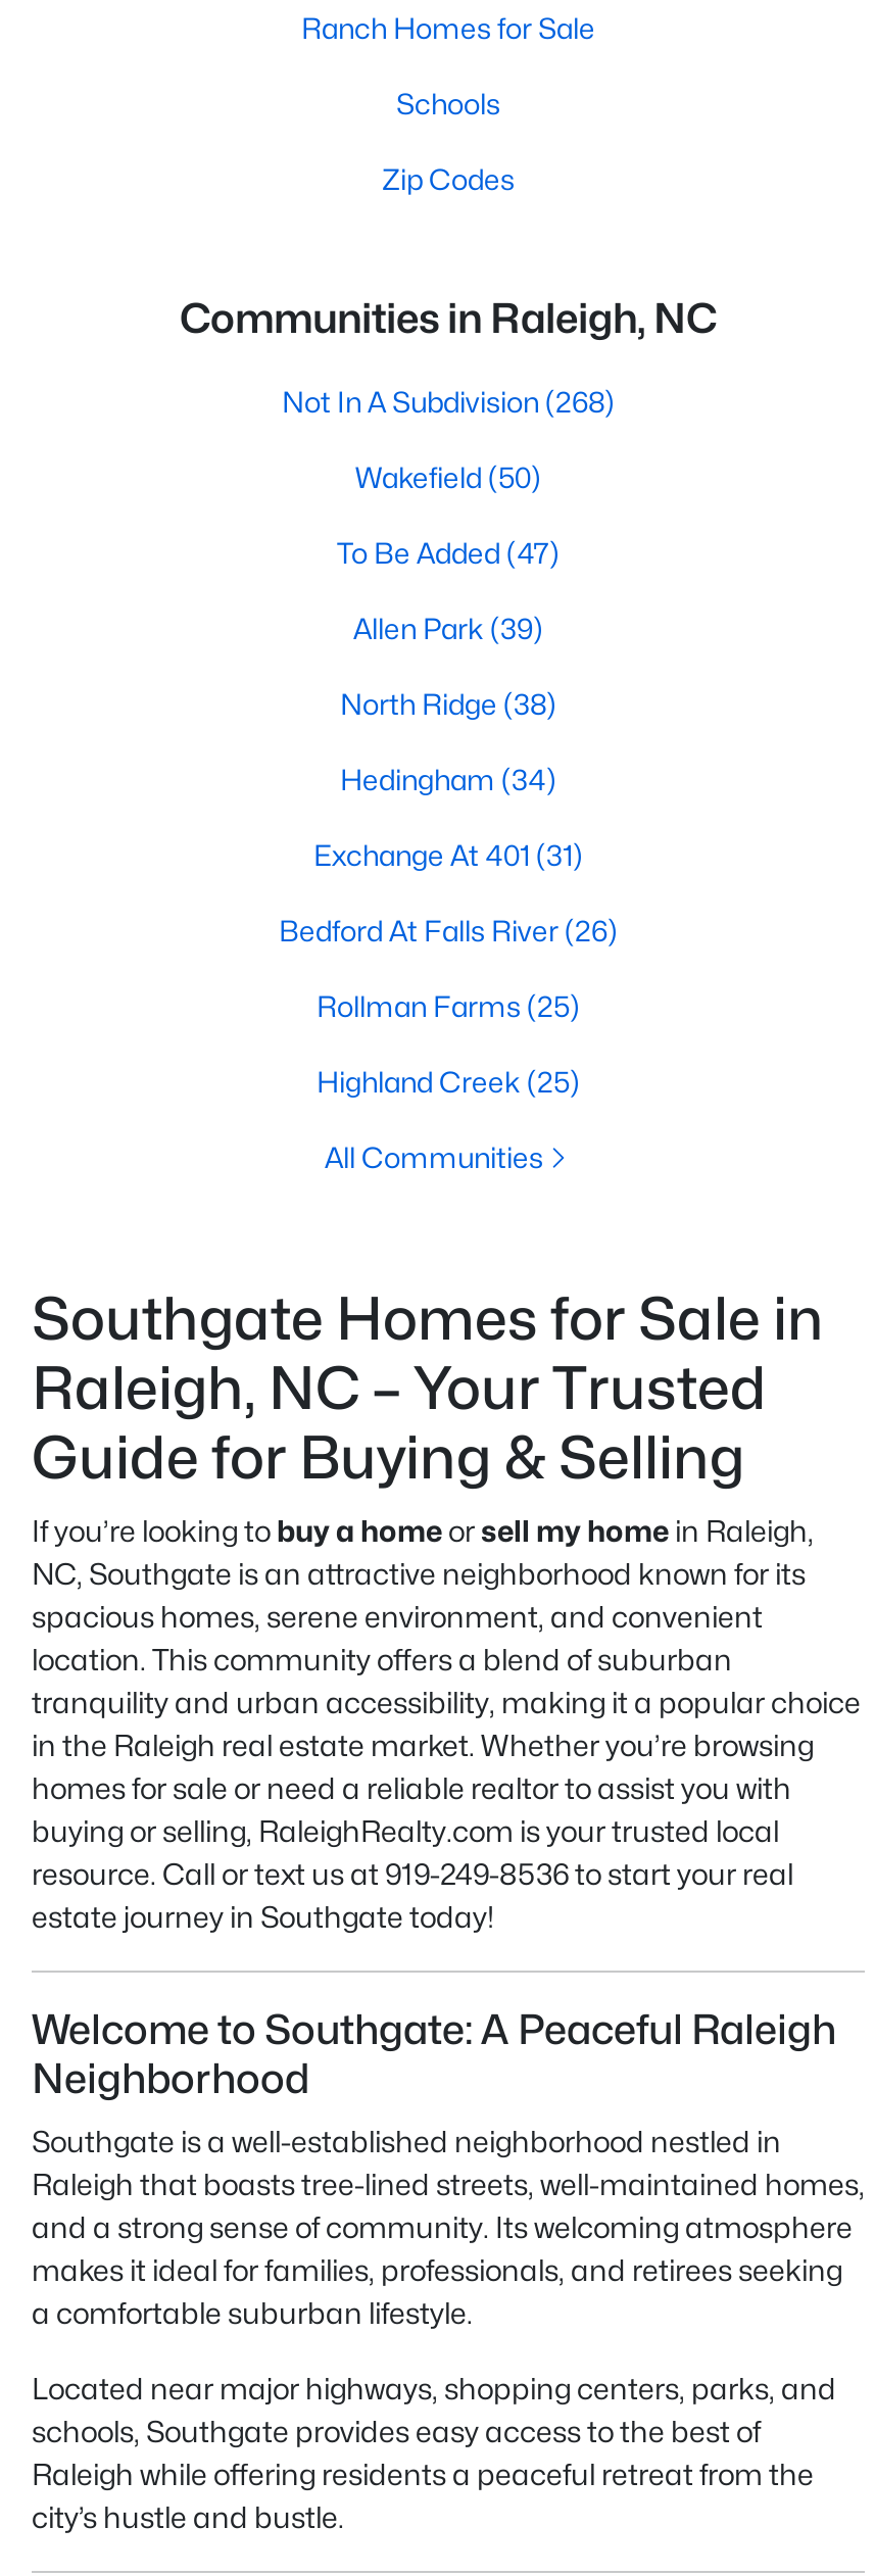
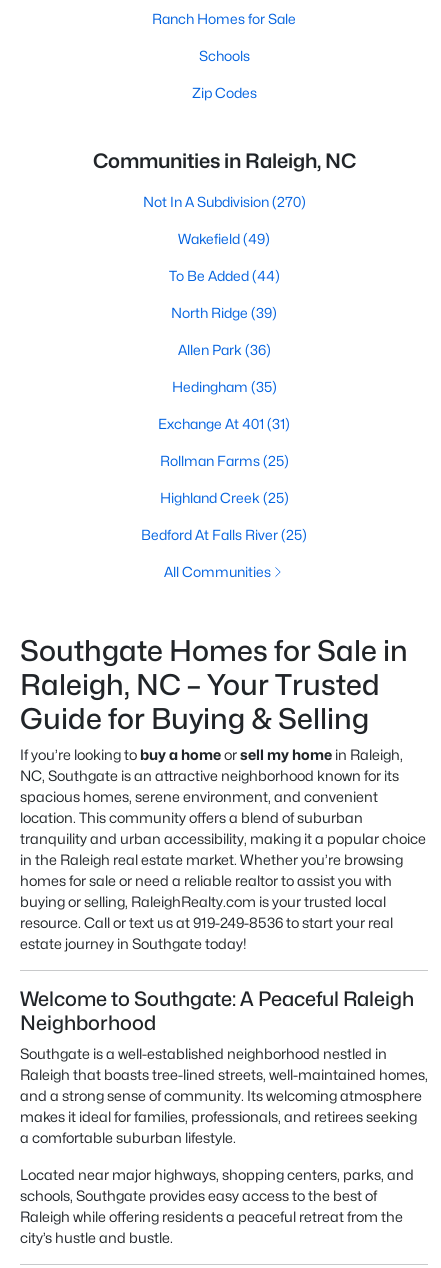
[282,384,615,419] Not In A Subdivision (268) -> [142,193,305,210] Not In A Subdivision (270)
[355,459,541,494] Wakefield (50) -> [178,230,270,247] Wakefield (49)
[337,535,560,570] To Be Added (47) -> [168,267,279,284] To Be Added (44)
[353,611,543,645] Allen Park (39) -> [171,304,277,321] North Ridge (39)
[340,686,556,721] North Ridge (38) -> [177,341,270,358] Allen Park (36)
[340,762,556,796] Hedingham (34) -> [171,378,276,395] Hedingham (35)
[279,913,618,947] Bedford At Falls River (26) -> none
moved [317,988,580,1099] -> [159,452,288,506]: Rollman Farms (25) | Highland Creek (25)
none -> [141,526,307,543] Bedford At Falls River (25)

